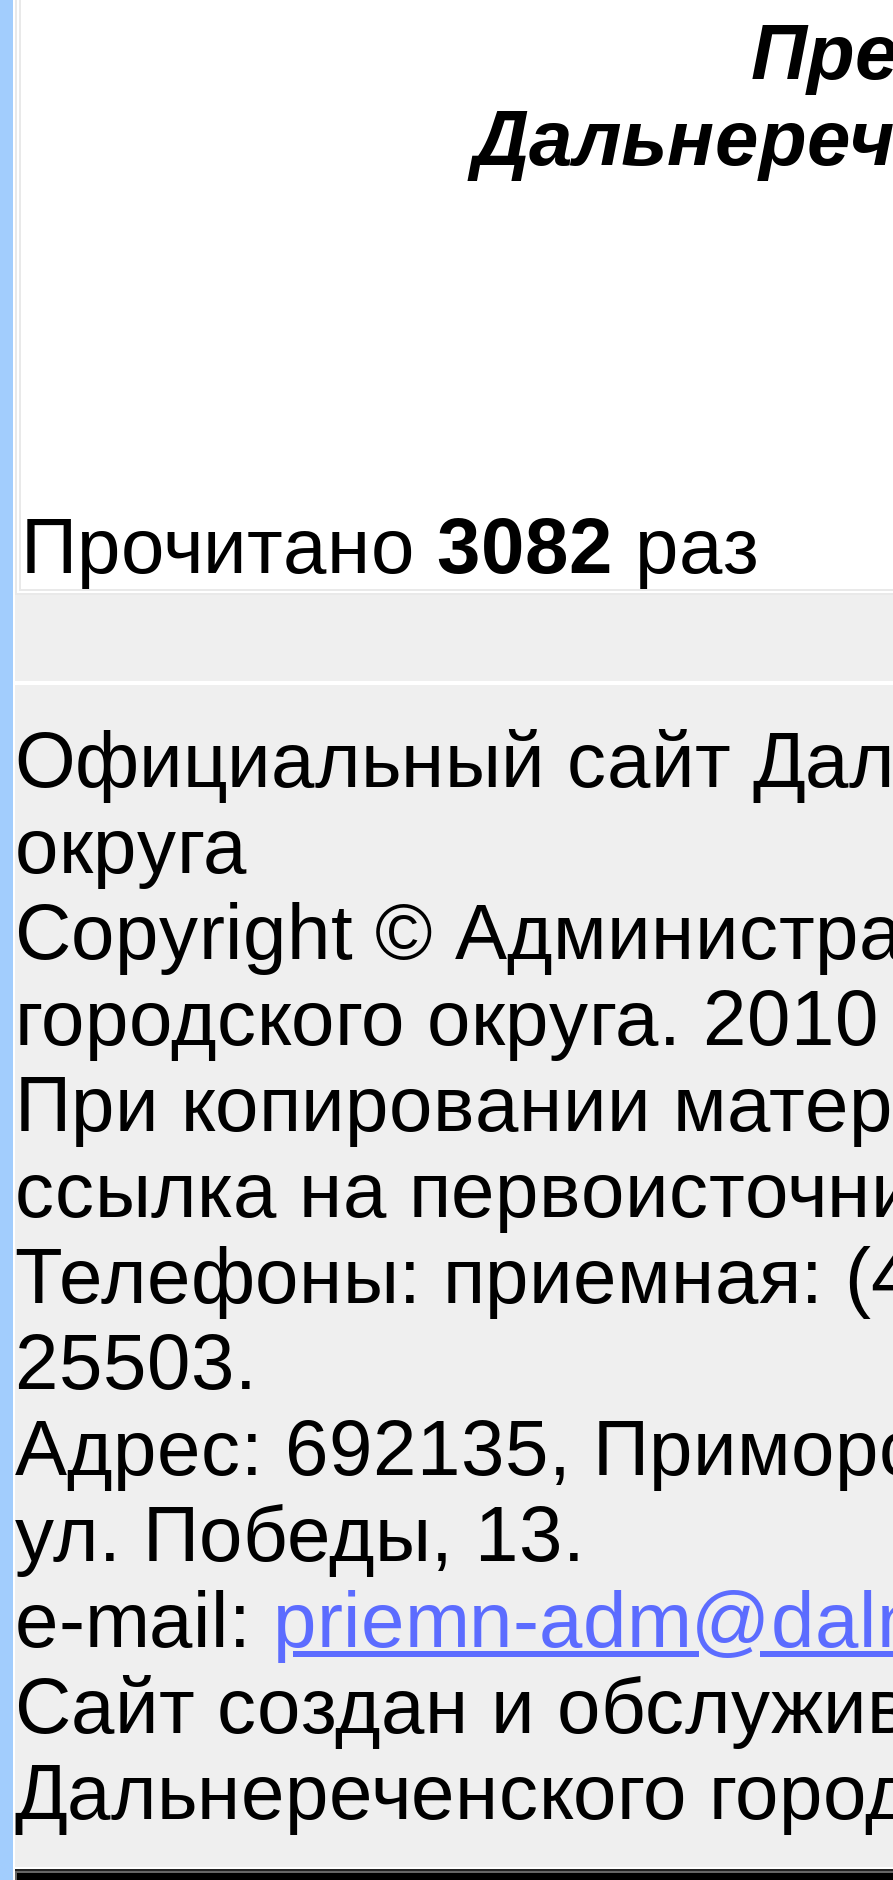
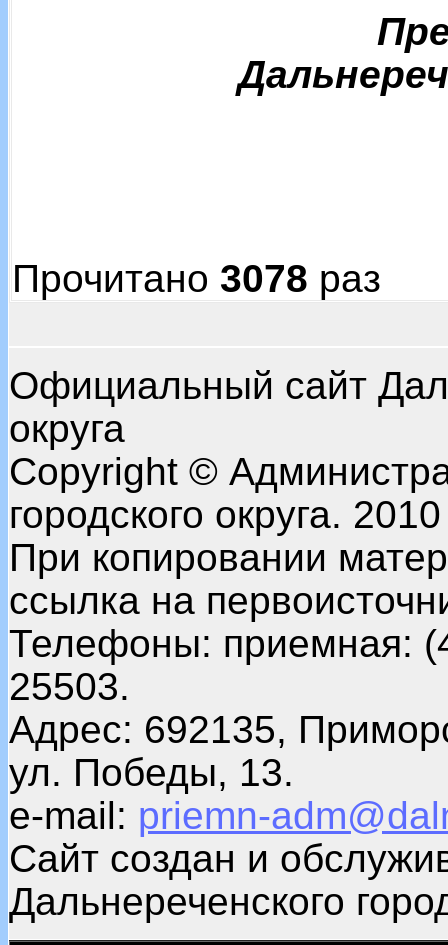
[21,503,759,589] Прочитано 3082 раз -> [12,257,381,300] Прочитано 3078 раз

